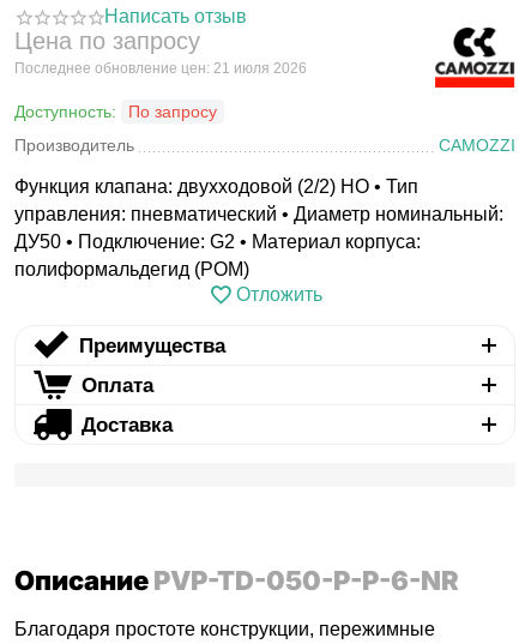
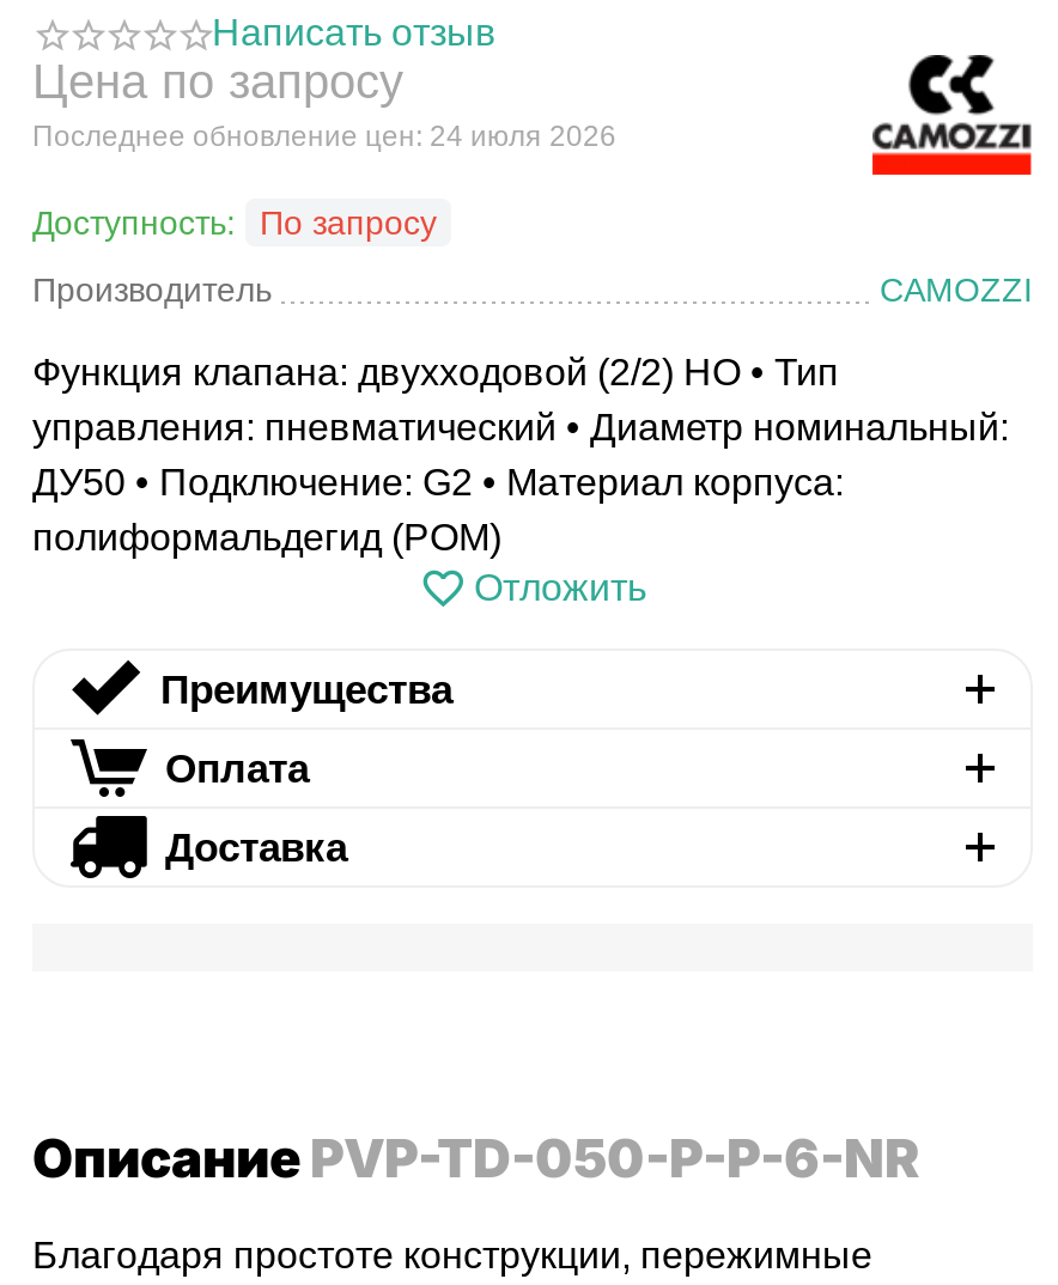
[14,60,307,77] Последнее обновление цен: 21 июля 2026 -> [32,120,616,153] Последнее обновление цен: 24 июля 2026

